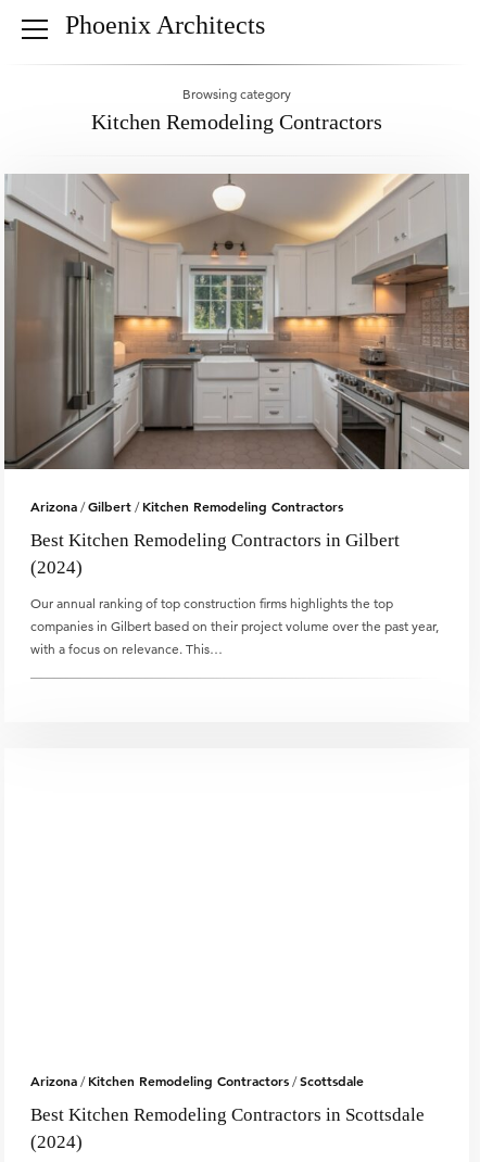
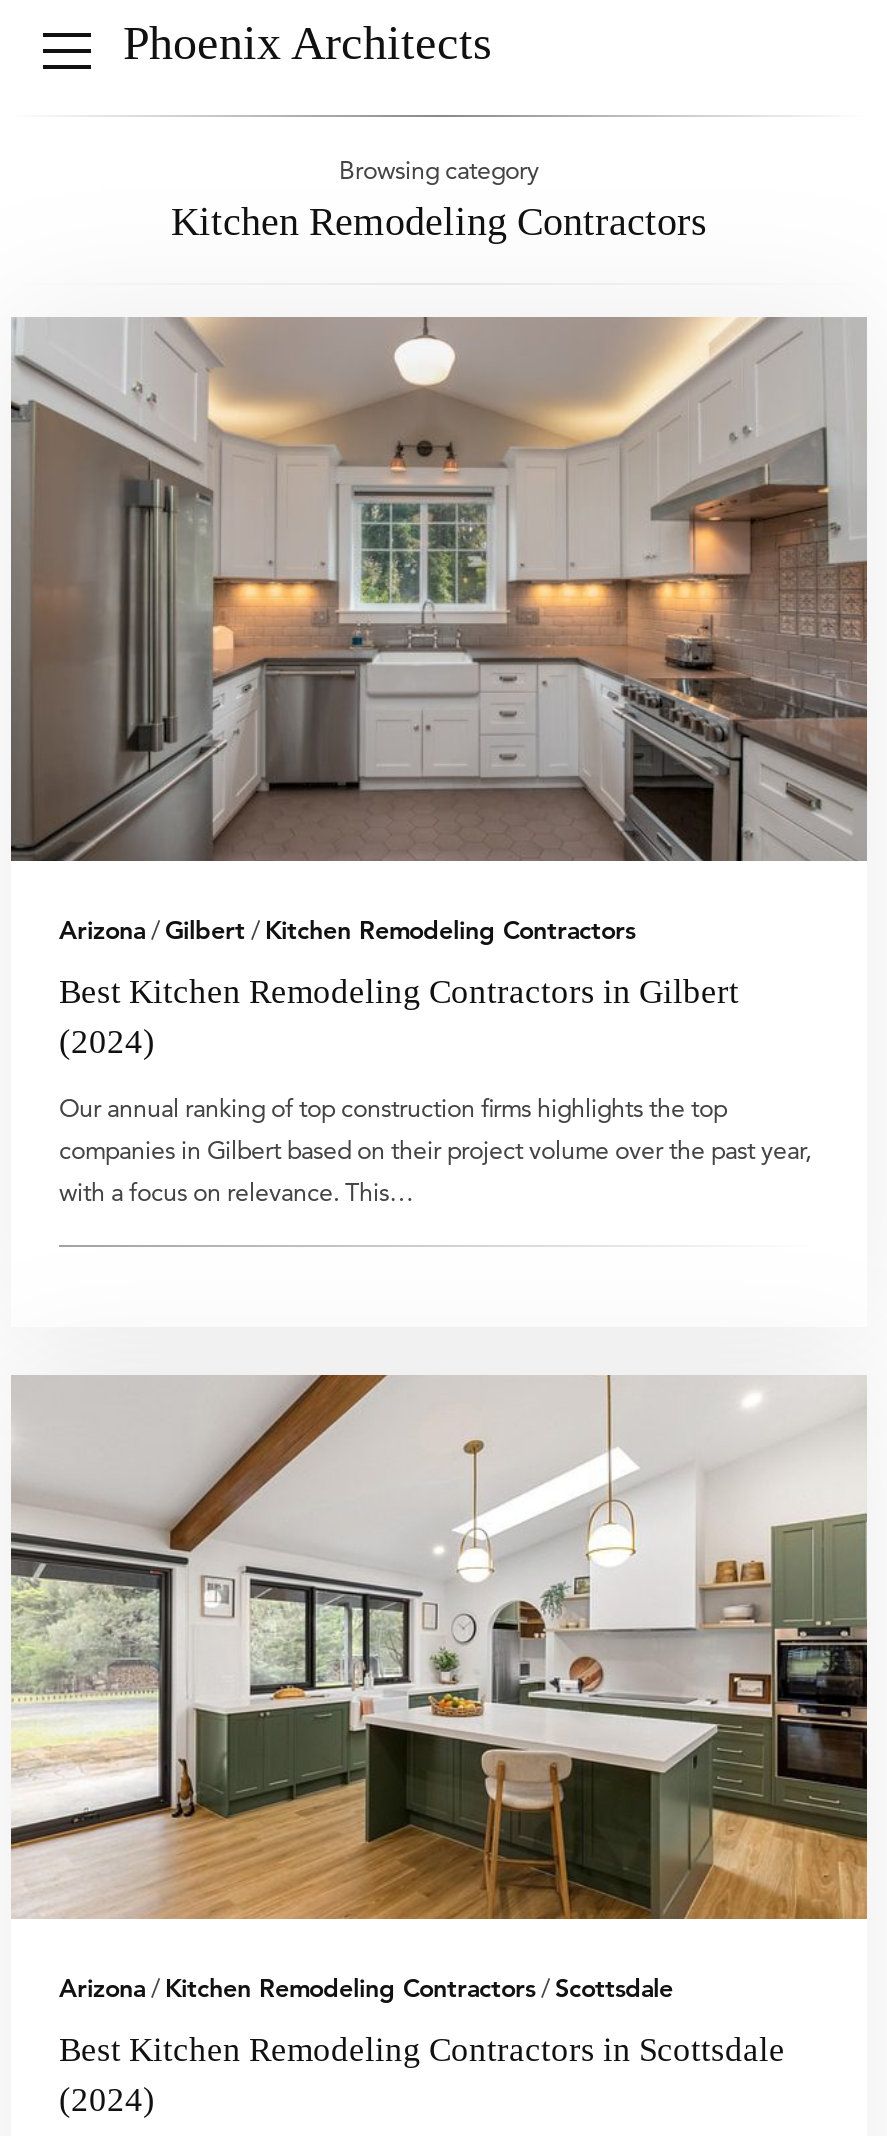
none -> [9,1373,869,1921] [image]

